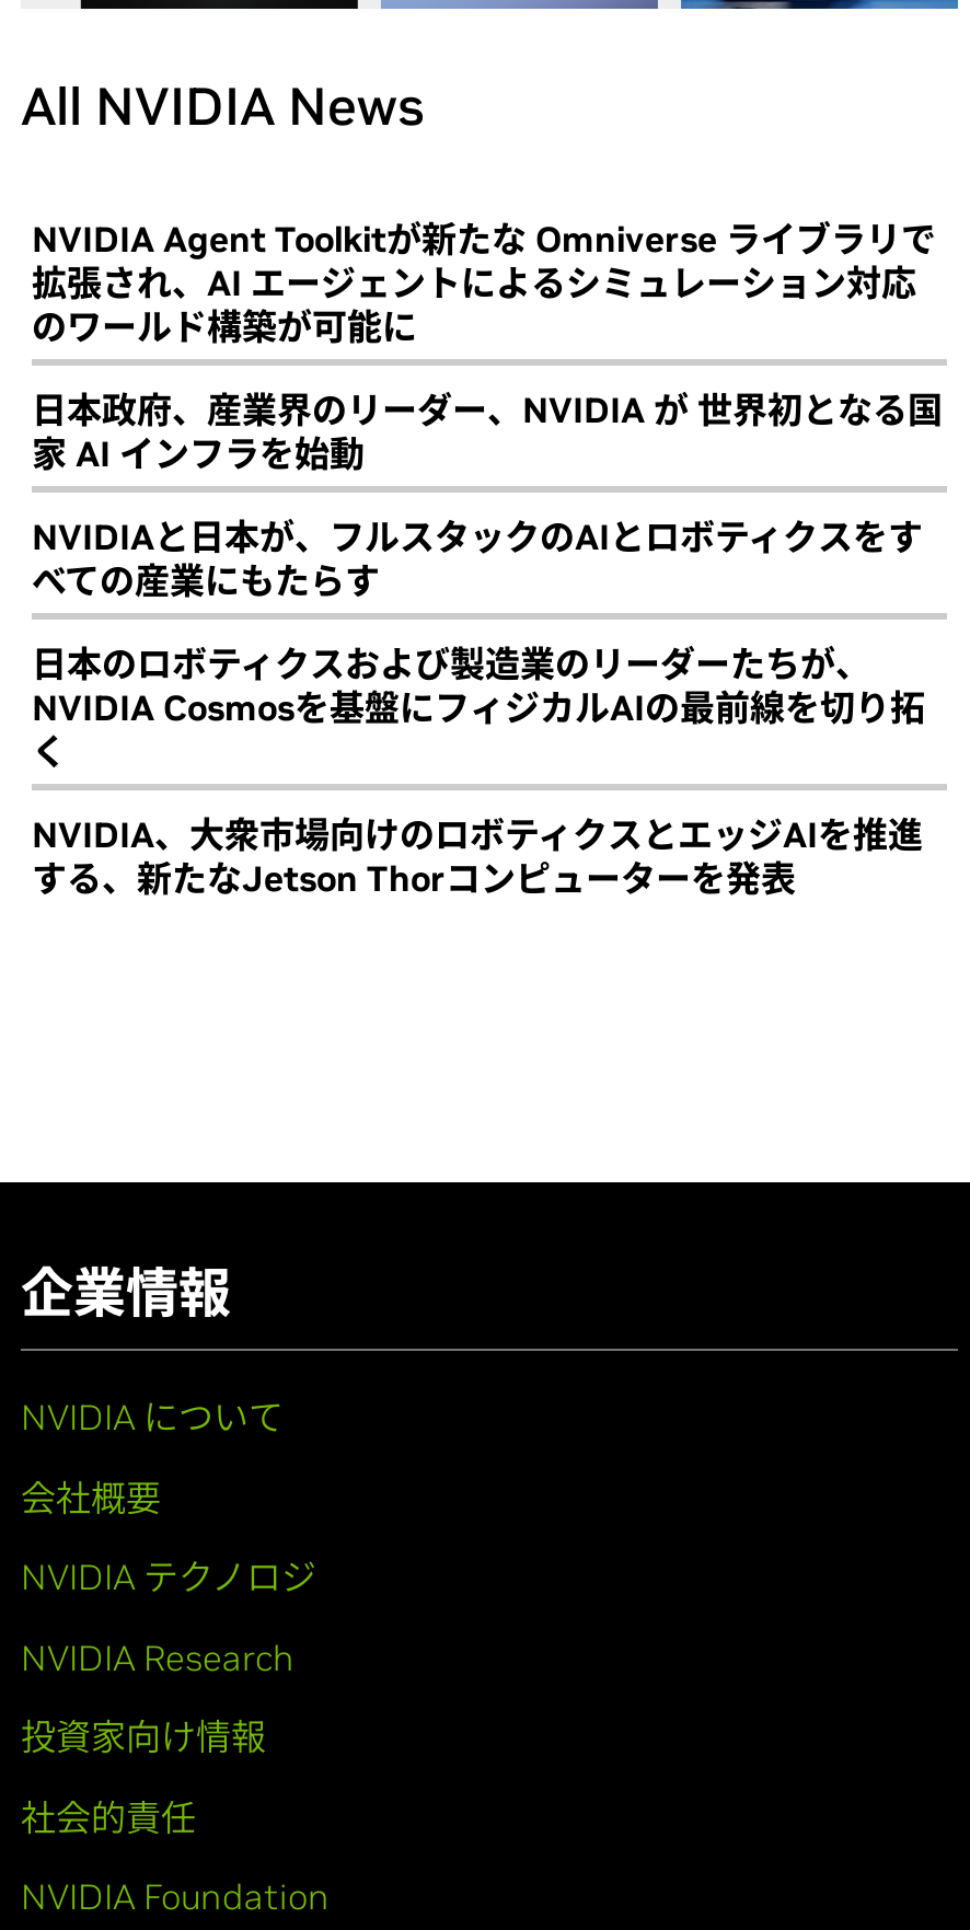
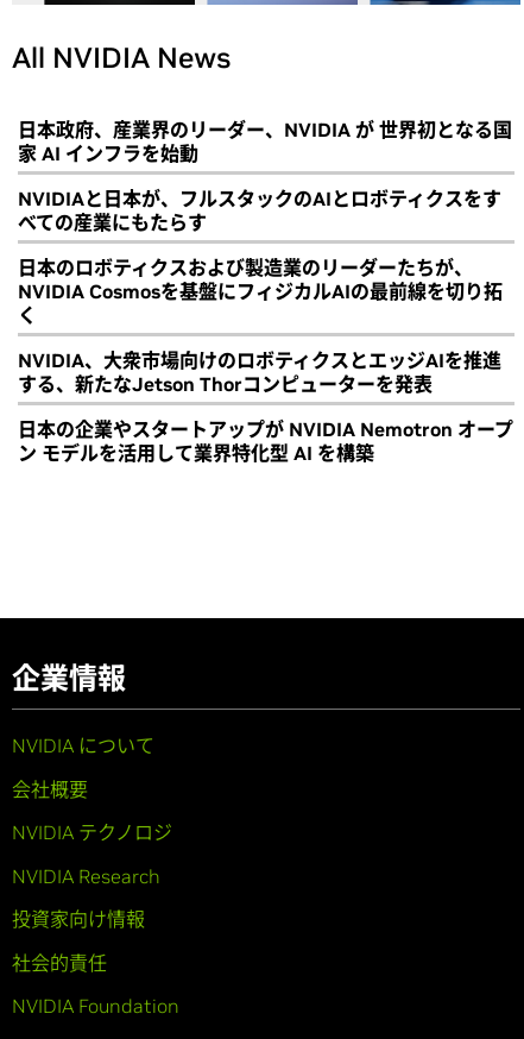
[32,217,936,348] NVIDIA Agent Toolkitが新たな Omniverse ライブラリで | 拡張され、AI エージェントによるシミュレーション対応 | のワールド構築が可能に -> none
moved [32,388,943,900] -> [18,118,512,396]: 日本政府、産業界のリーダー、NVIDIA が 世界初となる国 | 家 AI インフラを始動 | NVIDIAと日本が、フルスタックのAIとロボティクスをす | ... | NVIDIA、大衆市場向けのロボティクスとエッジAIを推進 | する、新たなJetson Thorコンピューターを発表
none -> [18,417,513,465] 日本の企業やスタートアップが NVIDIA Nemotron オープ | ン モデルを活用して業界特化型 AI を構築

